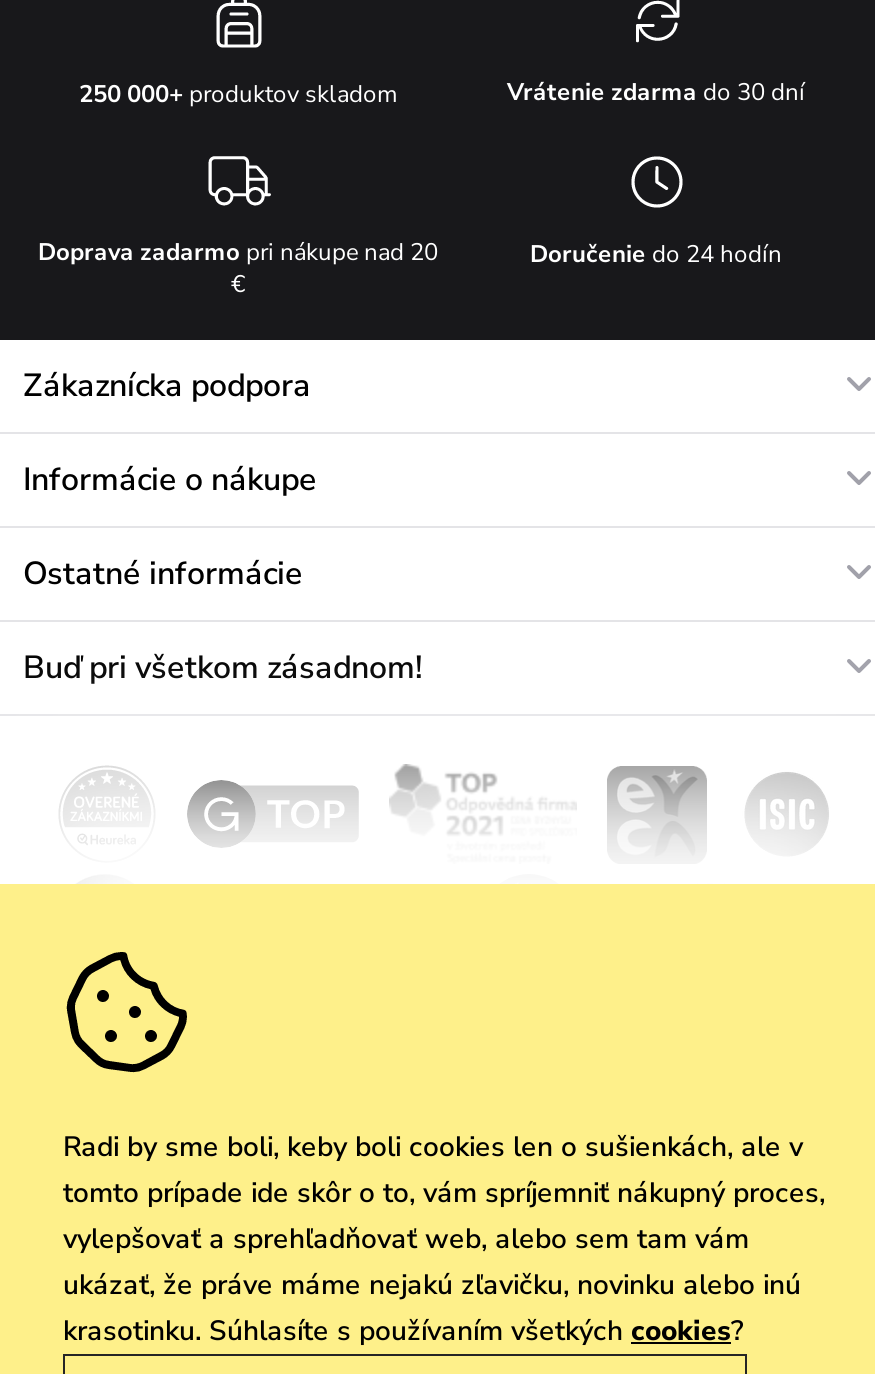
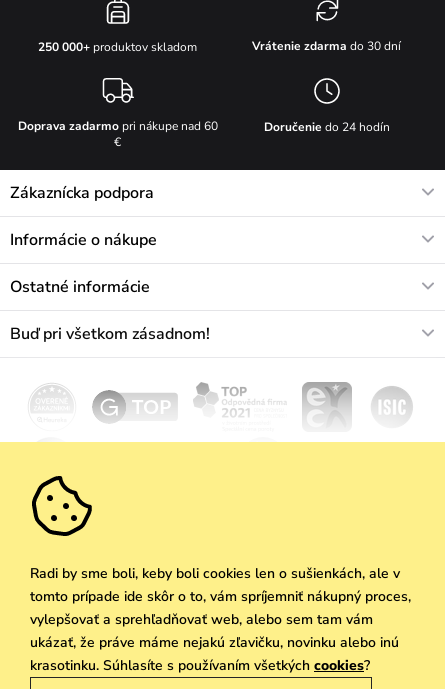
[38,236,438,268] Doprava zadarmo pri nákupe nad 20 -> [17,118,217,134] Doprava zadarmo pri nákupe nad 60

